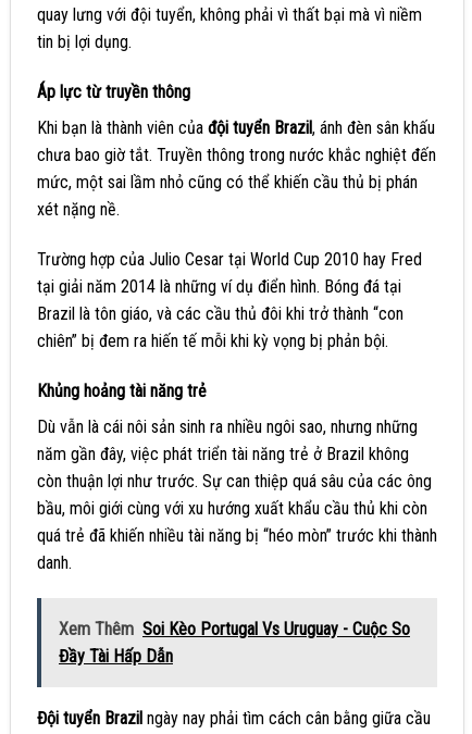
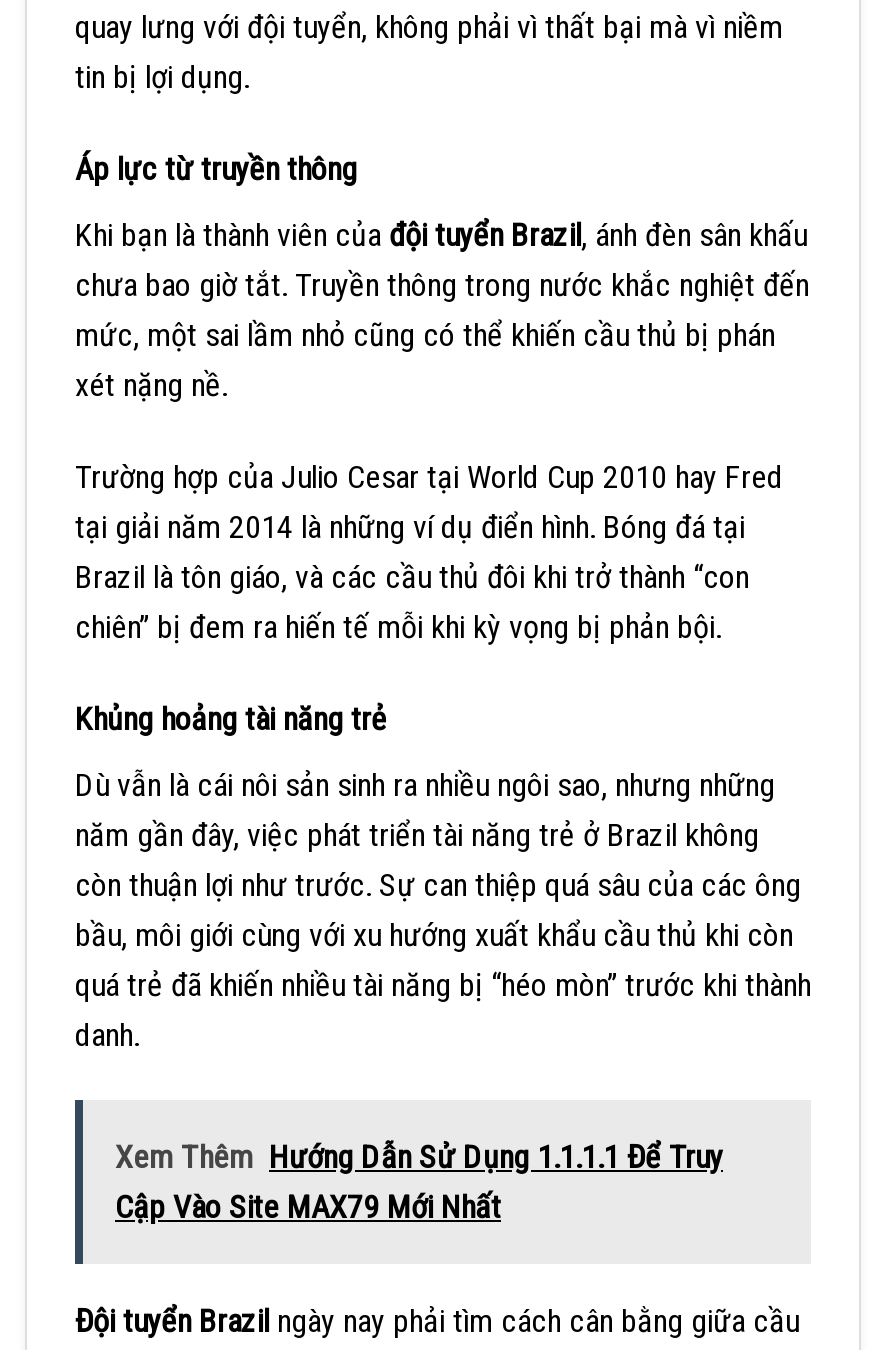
[59,619,410,667] Xem Thêm Soi Kèo Portugal Vs Uruguay - Cuộc So | Đầy Tài Hấp Dẫn -> [115,1139,723,1227] Xem Thêm Hướng Dẫn Sử Dụng 1.1.1.1 Để Truy | Cập Vào Site MAX79 Mới Nhất

